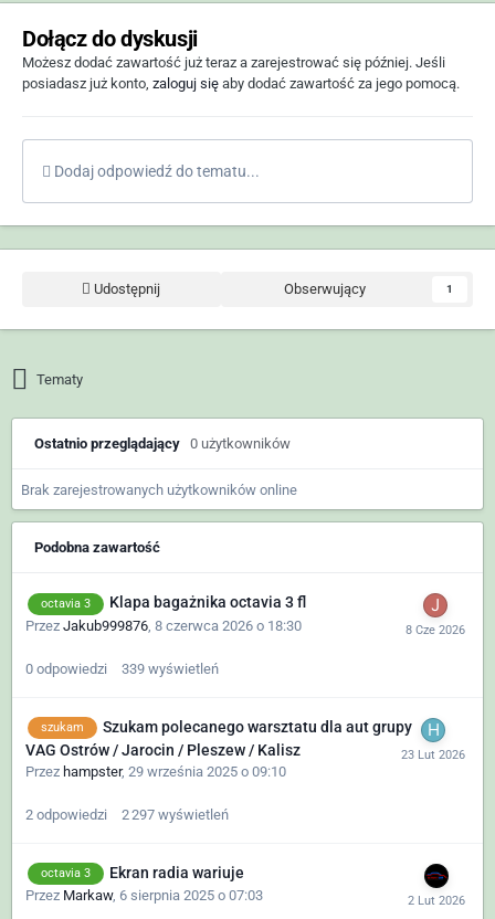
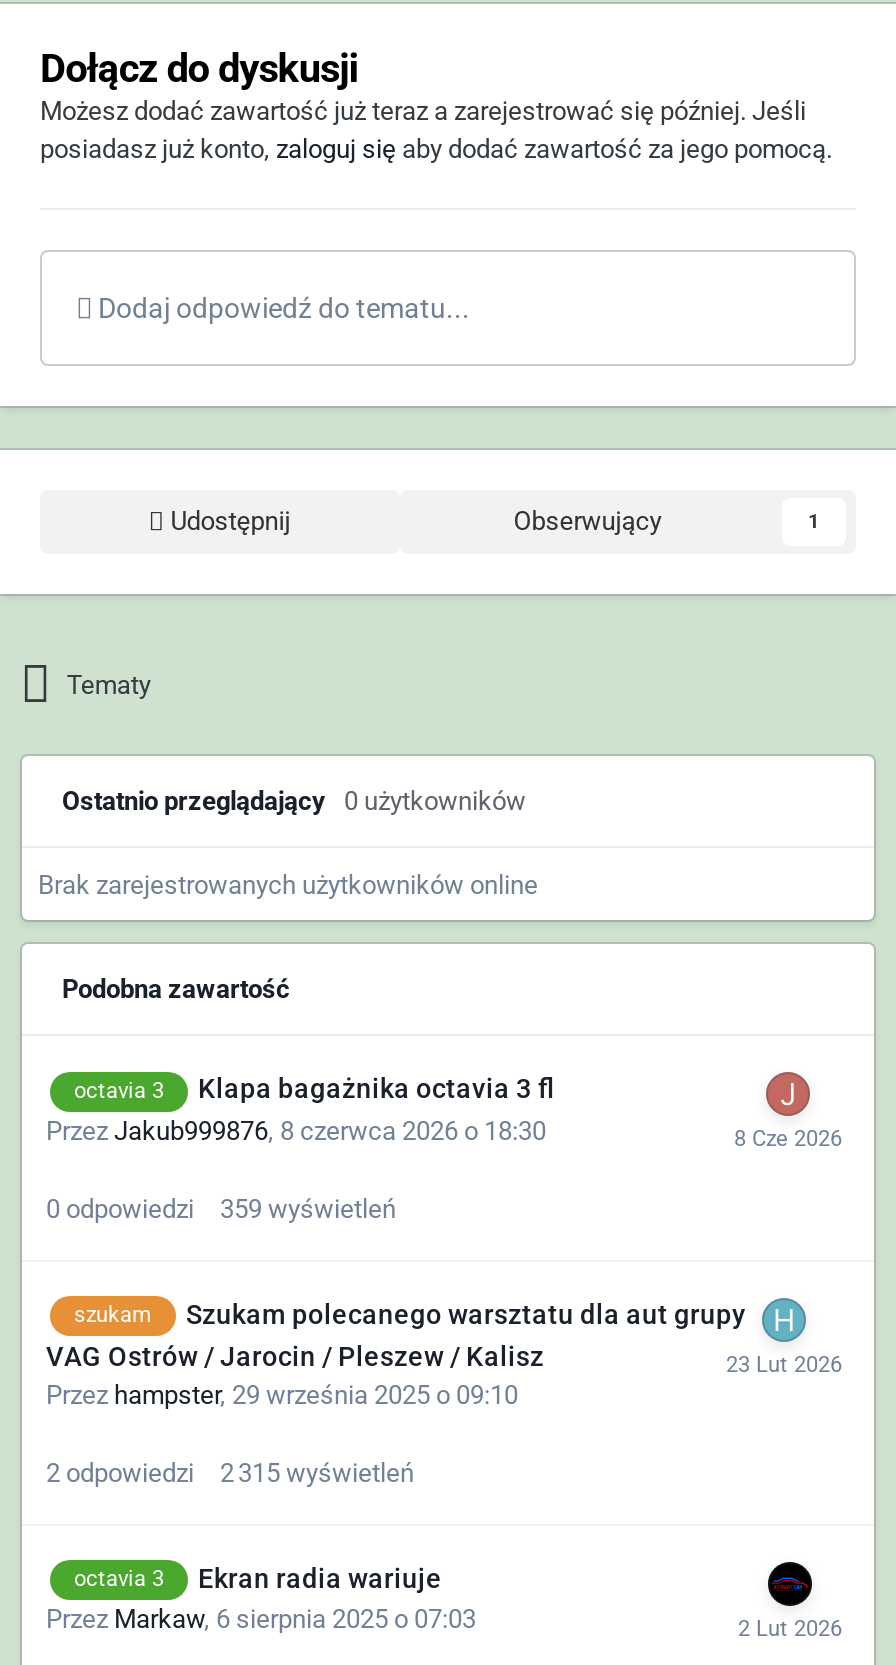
[25,660,219,677] 0 odpowiedzi 339 wyświetleń -> [46,1193,396,1223] 0 odpowiedzi 359 wyświetleń
[25,806,229,823] 2 odpowiedzi 2 297 wyświetleń -> [46,1458,414,1488] 2 odpowiedzi 2 315 wyświetleń

